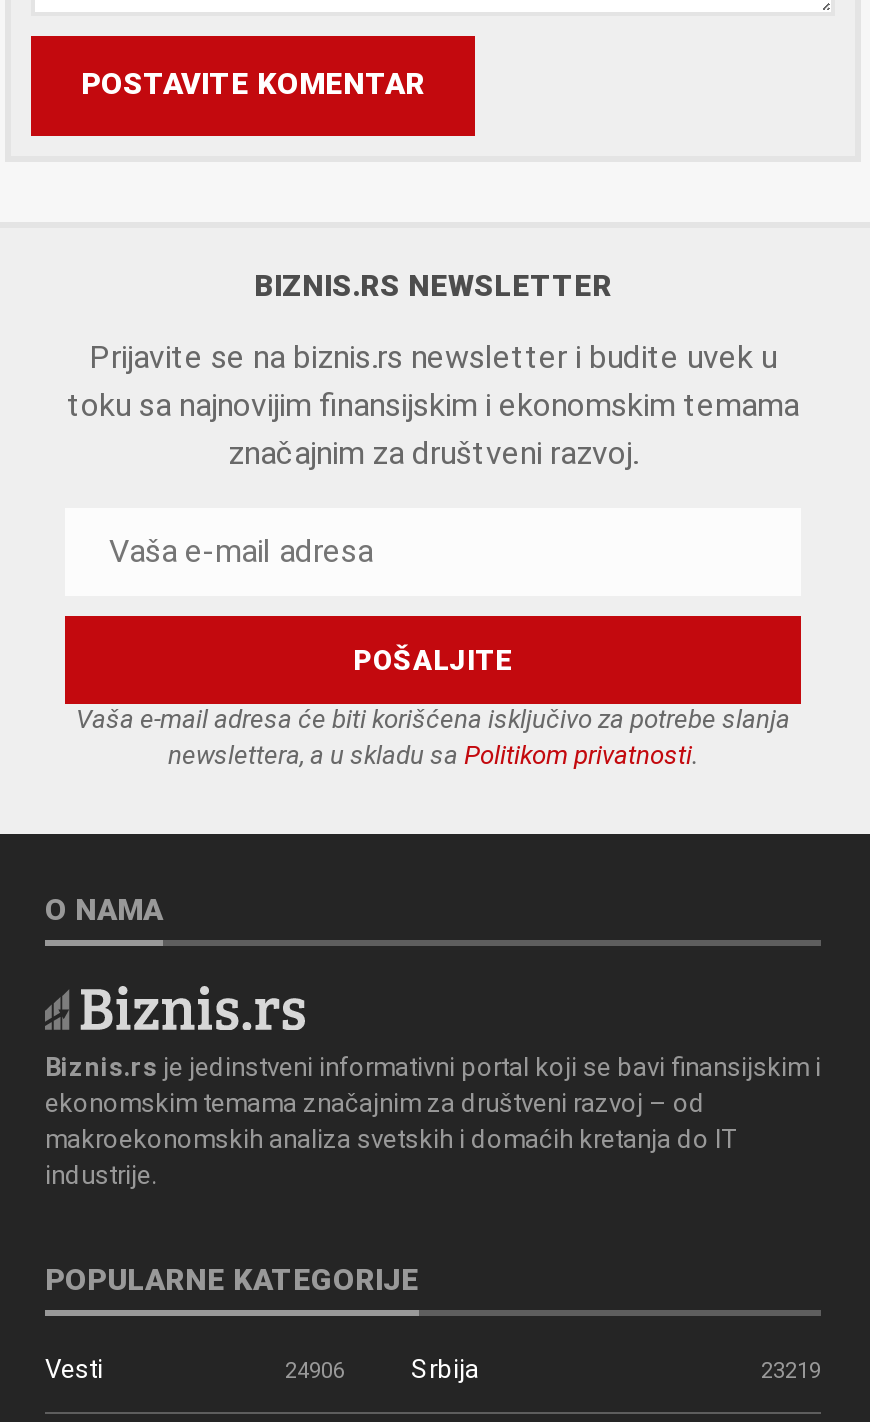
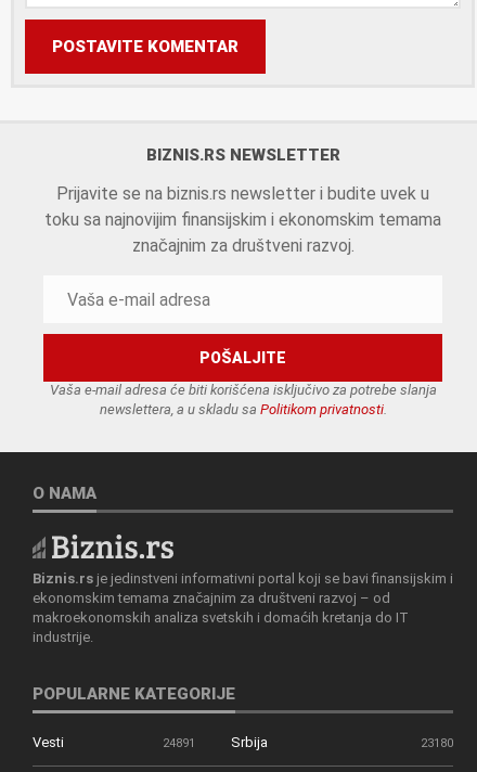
[285,1357,345,1383] 24906 -> [163,736,195,750] 24891
[761,1357,821,1383] 23219 -> [421,736,453,750] 23180

